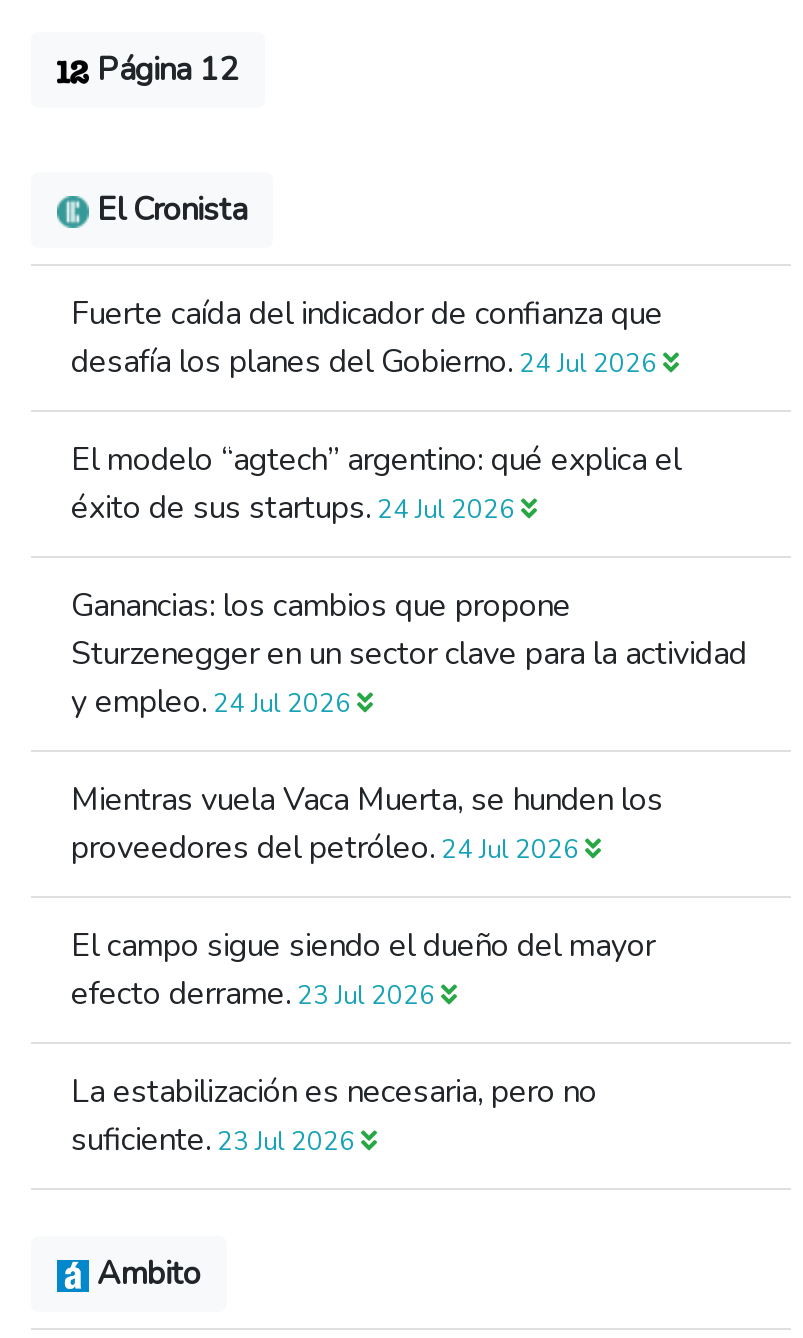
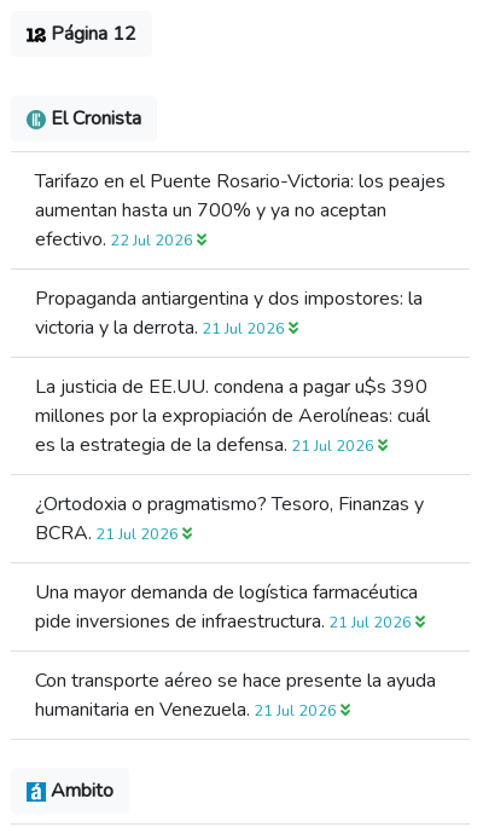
[71,292,663,384] Fuerte caída del indicador de confianza que | desafía los planes del Gobierno. 24 Jul 2026 -> [35,168,446,253] Tarifazo en el Puente Rosario-Victoria: los peajes | aumentan hasta un 700% y ya no aceptan | efectivo. 22 Jul 2026
[71,438,681,530] El modelo “agtech” argentino: qué explica el | éxito de sus startups. 24 Jul 2026 -> [35,285,423,341] Propaganda antiargentina y dos impostores: la | victoria y la derrota. 21 Jul 2026
[71,584,747,724] Ganancias: los cambios que propone | Sturzenegger en un sector clave para la actividad | y empleo. 24 Jul 2026 -> [35,374,430,458] La justicia de EE.UU. condena a pagar u$s 390 | millones por la expropiación de Aerolíneas: cuál | es la estrategia de la defensa. 21 Jul 2026
[71,778,663,870] Mientras vuela Vaca Muerta, se hunden los | proveedores del petróleo. 24 Jul 2026 -> [35,491,424,546] ¿Ortodoxia o pragmatismo? Tesoro, Finanzas y | BCRA. 21 Jul 2026
[71,924,655,1016] El campo sigue siendo el dueño del mayor | efecto derrame. 23 Jul 2026 -> [35,579,418,635] Una mayor demanda de logística farmacéutica | pide inversiones de infraestructura. 21 Jul 2026
[71,1070,597,1162] La estabilización es necesaria, pero no | suficiente. 23 Jul 2026 -> [35,667,436,723] Con transporte aéreo se hace presente la ayuda | humanitaria en Venezuela. 21 Jul 2026

